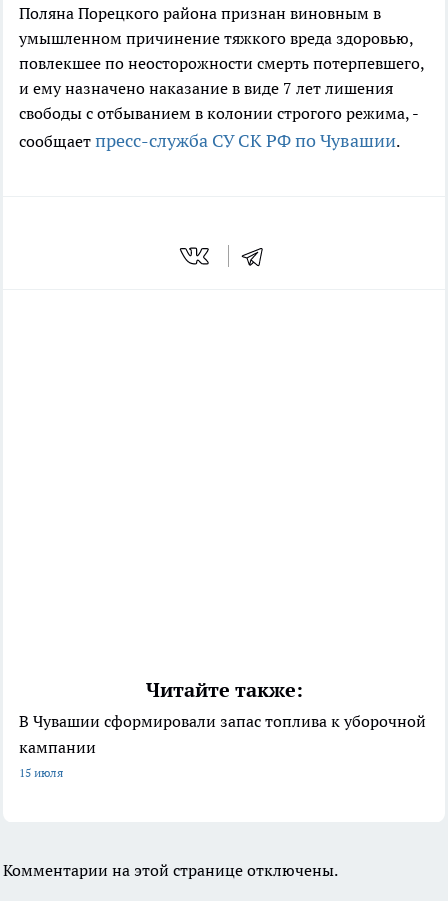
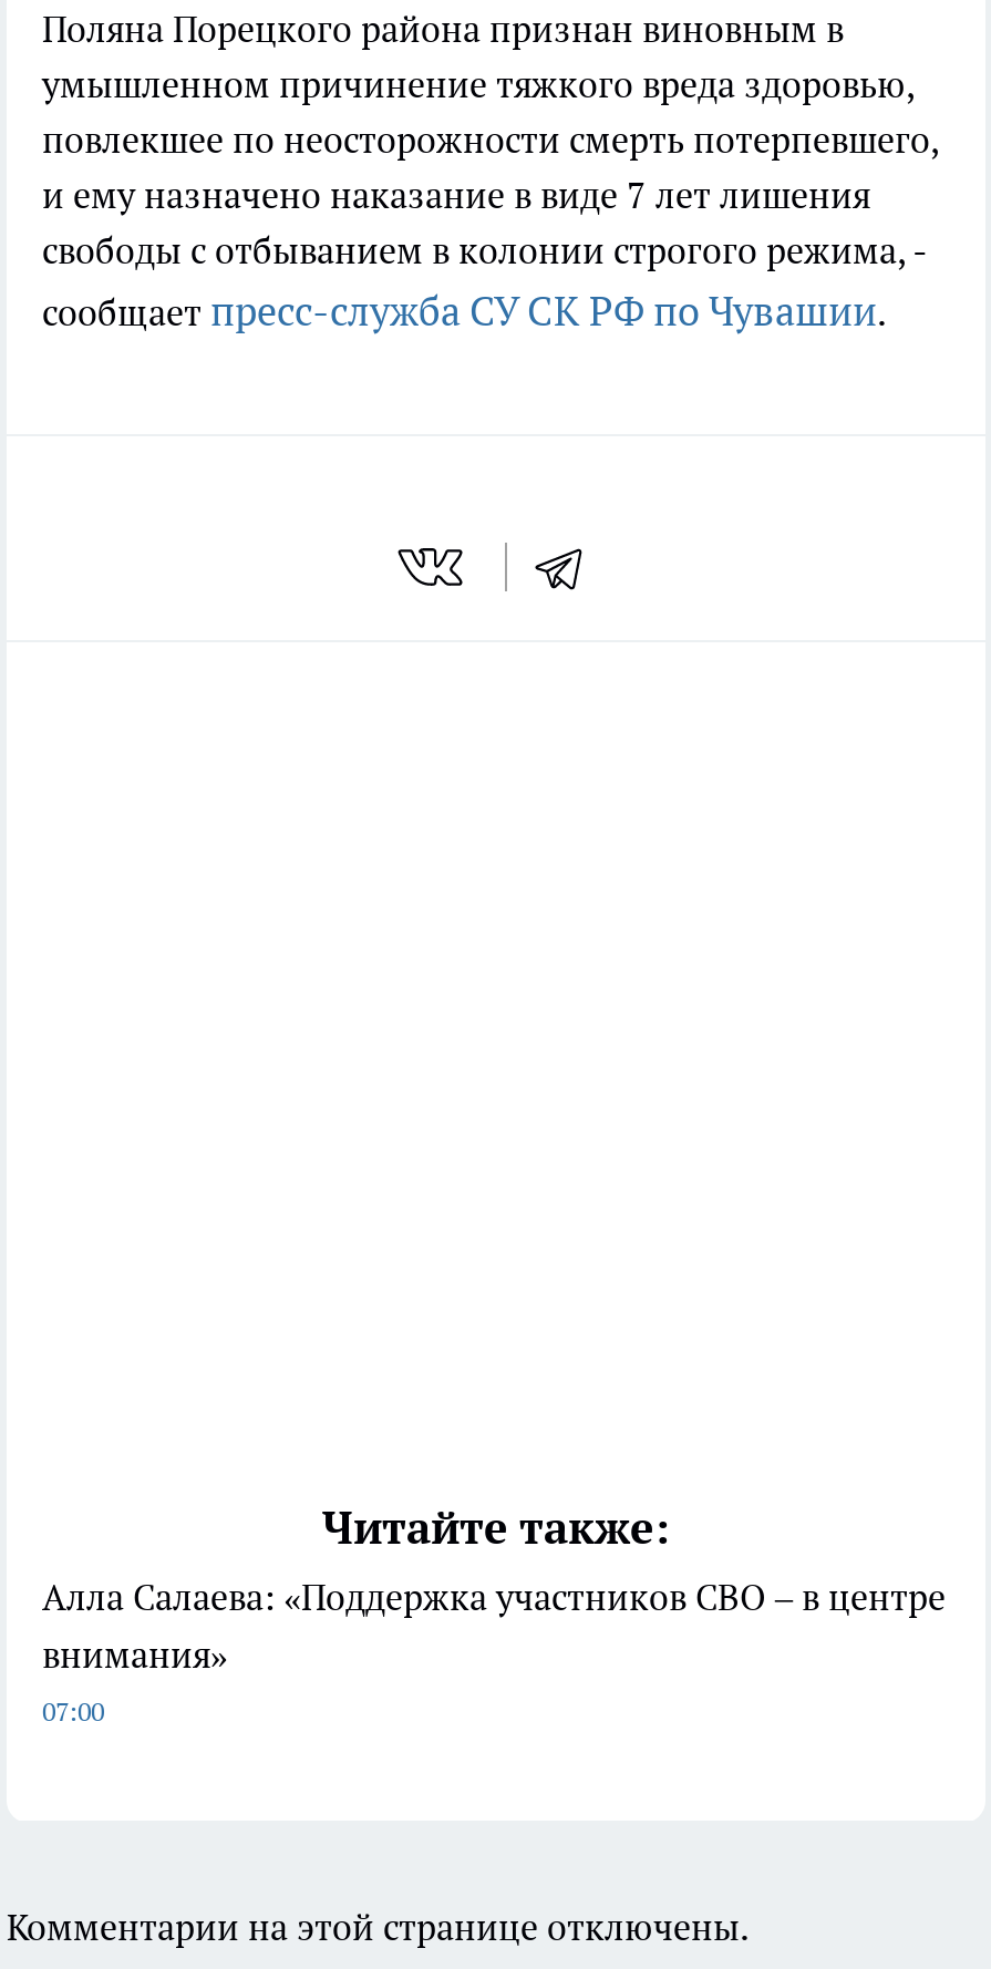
[19,711,426,780] В Чувашии сформировали запас топлива к уборочной | кампании | 15 июля -> [42,1574,946,1727] Алла Салаева: «Поддержка участников СВО – в центре | внимания» | 07:00

